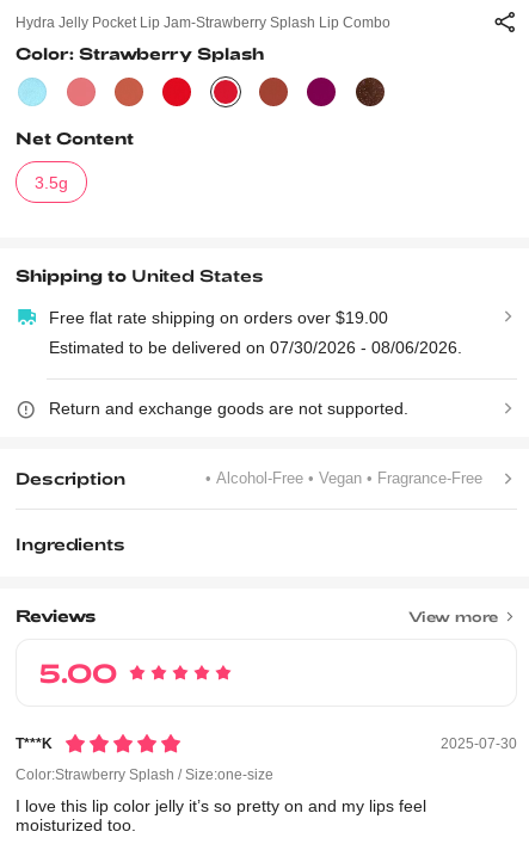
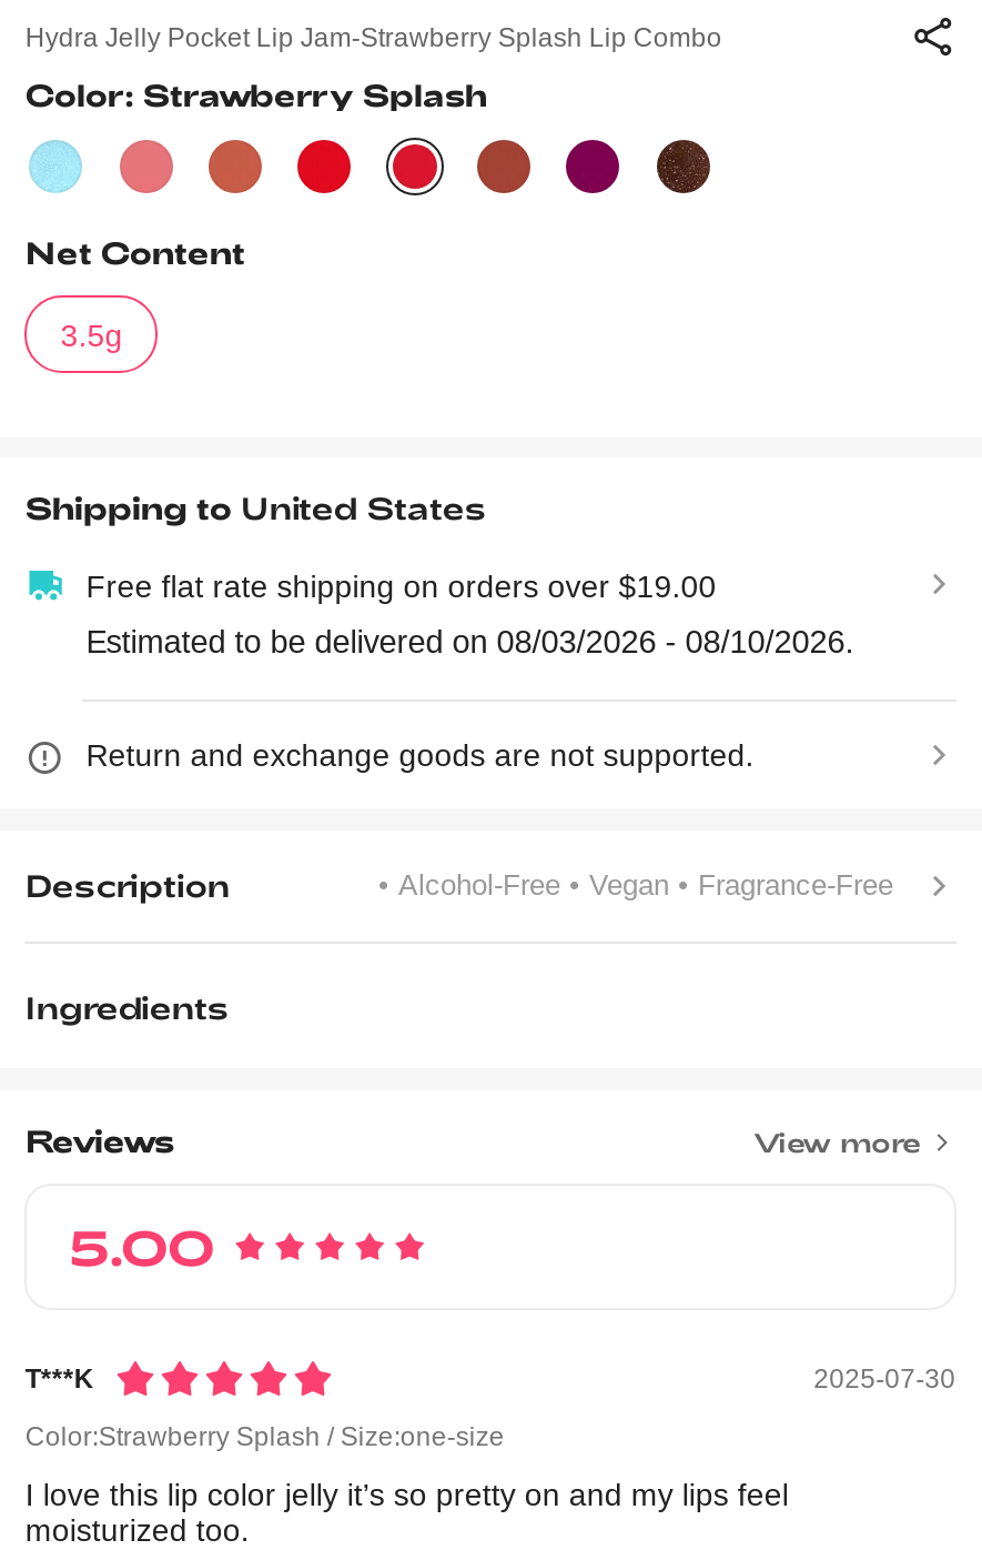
[49,338,462,357] Estimated to be delivered on 07/30/2026 - 08/06/2026. -> [86,625,854,660] Estimated to be delivered on 08/03/2026 - 08/10/2026.

